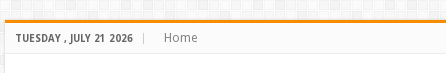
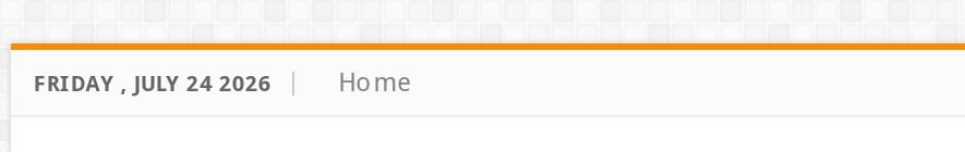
[15,33,133,44] TUESDAY , JULY 21 2026 -> [33,72,271,96] FRIDAY , JULY 24 2026

